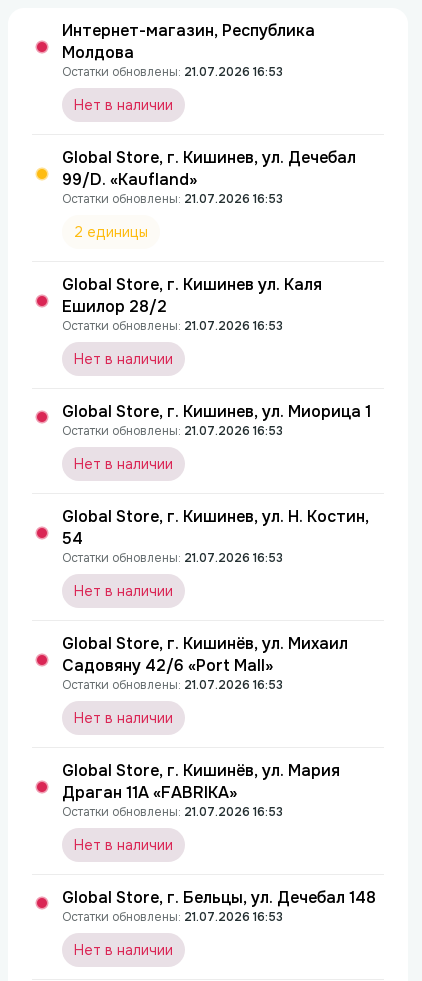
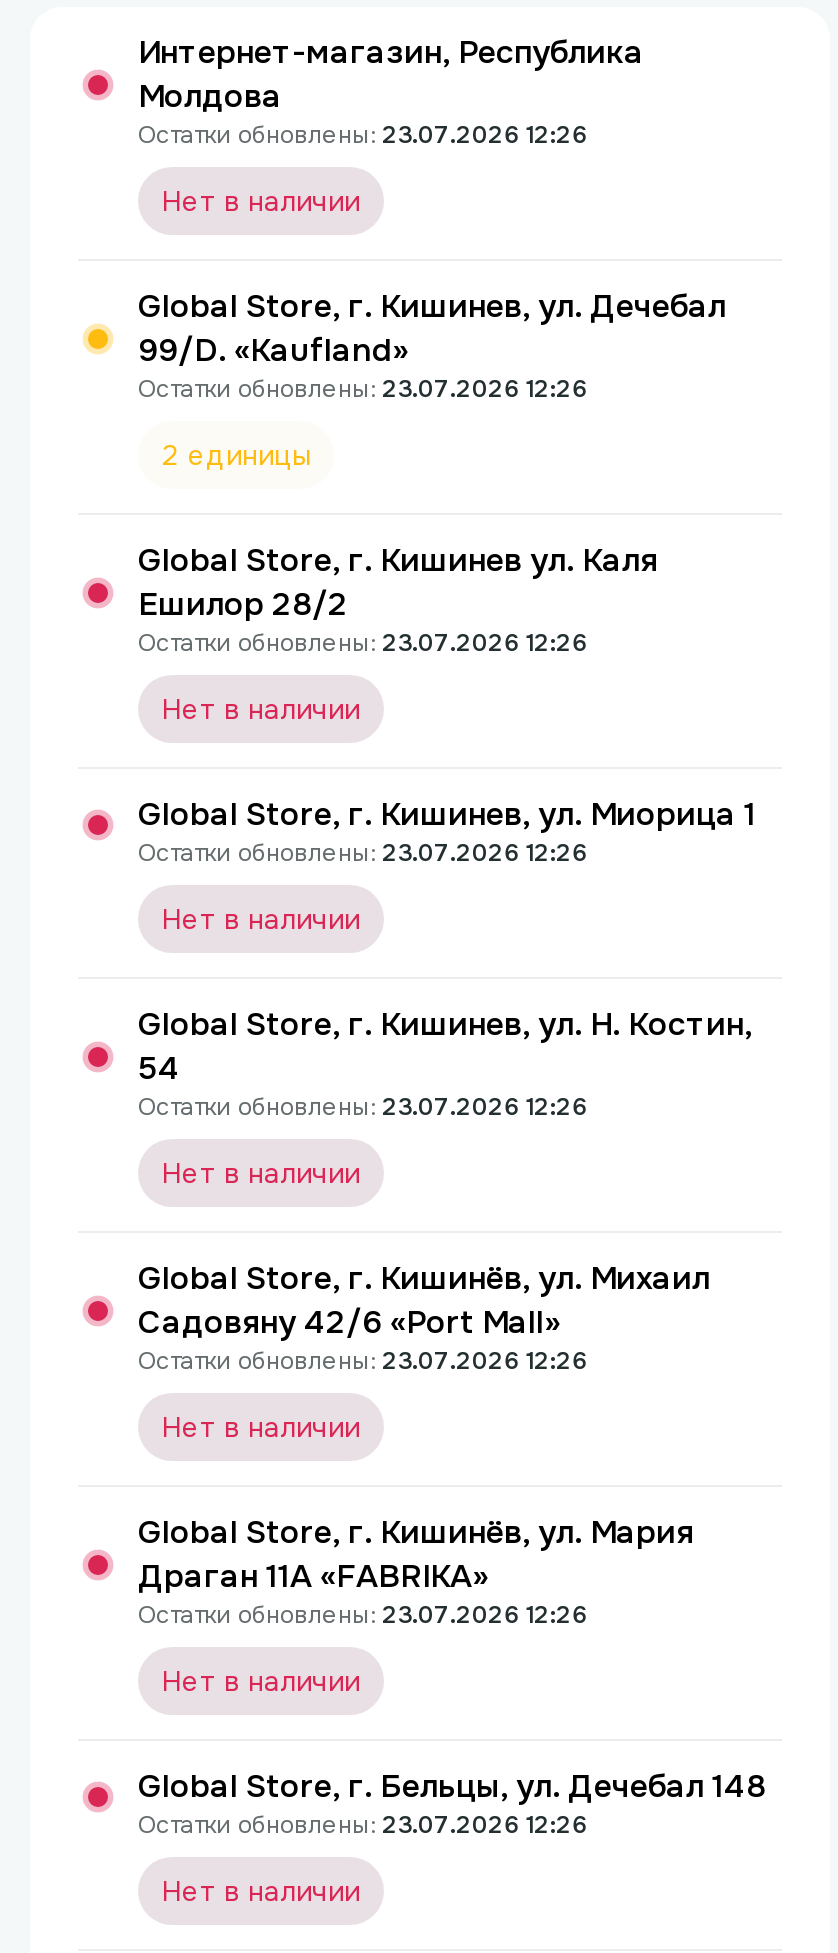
[62,64,283,80] Остатки обновлены: 21.07.2026 16:53 -> [138,119,588,151] Остатки обновлены: 23.07.2026 12:26
[62,191,283,207] Остатки обновлены: 21.07.2026 16:53 -> [138,373,588,405] Остатки обновлены: 23.07.2026 12:26
[62,318,283,334] Остатки обновлены: 21.07.2026 16:53 -> [138,627,588,659] Остатки обновлены: 23.07.2026 12:26
[62,423,283,439] Остатки обновлены: 21.07.2026 16:53 -> [138,837,588,869] Остатки обновлены: 23.07.2026 12:26
[62,550,283,566] Остатки обновлены: 21.07.2026 16:53 -> [138,1091,588,1123] Остатки обновлены: 23.07.2026 12:26
[62,677,283,693] Остатки обновлены: 21.07.2026 16:53 -> [138,1345,588,1377] Остатки обновлены: 23.07.2026 12:26
[62,804,283,820] Остатки обновлены: 21.07.2026 16:53 -> [138,1599,588,1631] Остатки обновлены: 23.07.2026 12:26
[62,909,283,925] Остатки обновлены: 21.07.2026 16:53 -> [138,1809,588,1841] Остатки обновлены: 23.07.2026 12:26

